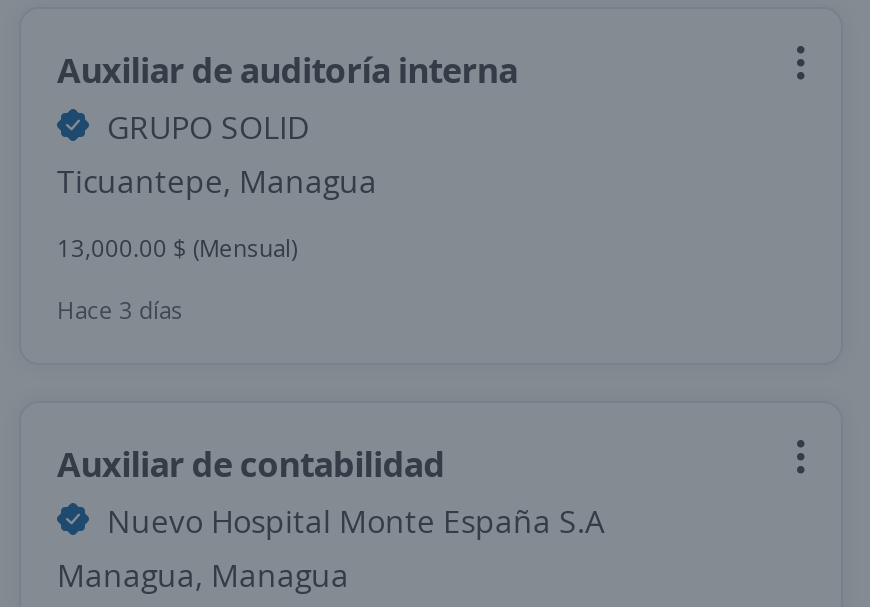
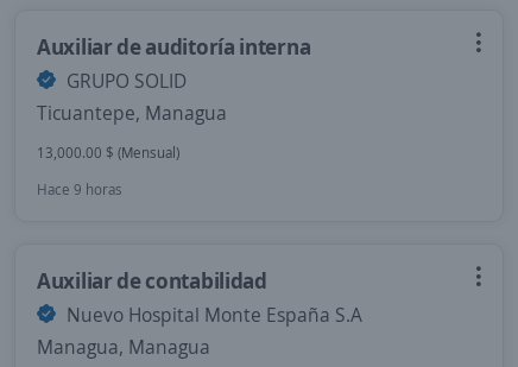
[57,293,183,327] Hace 3 días -> [37,179,122,200] Hace 9 horas

